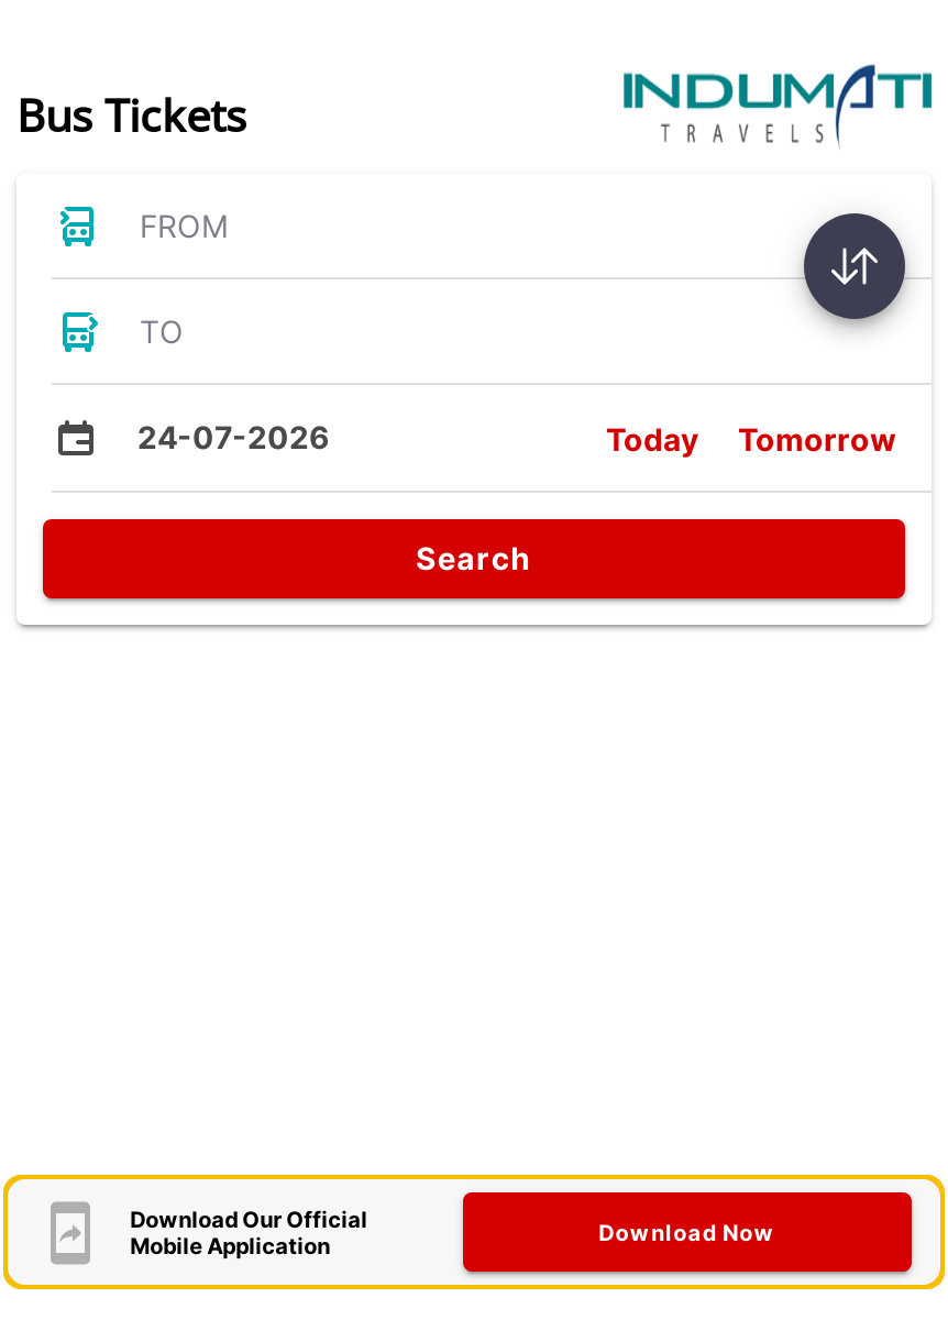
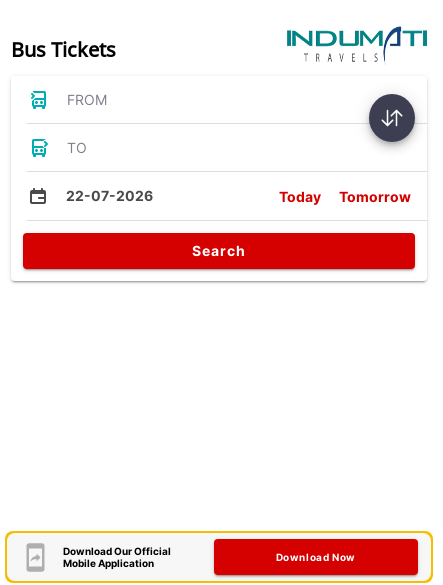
[137,418,329,455] 24-07-2026 -> [66,187,153,204] 22-07-2026

